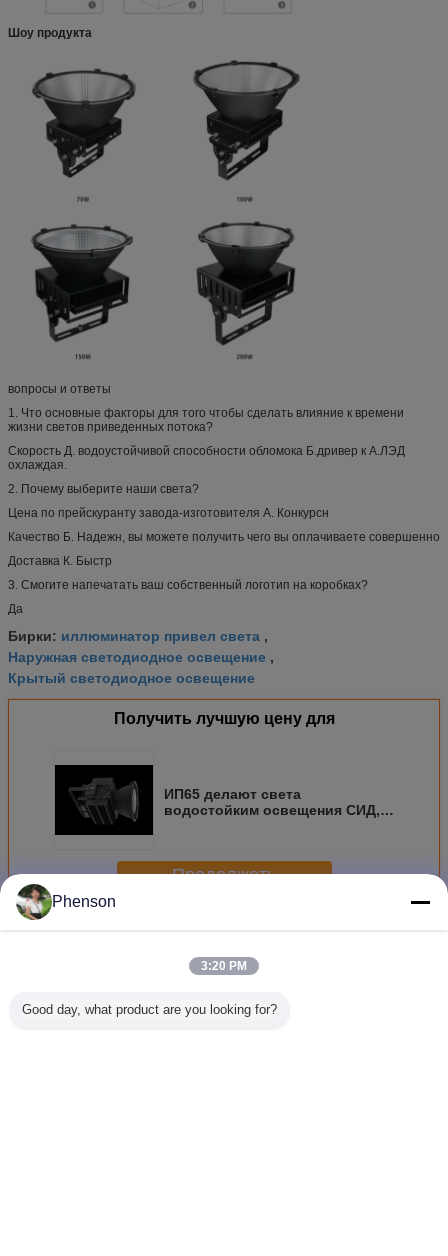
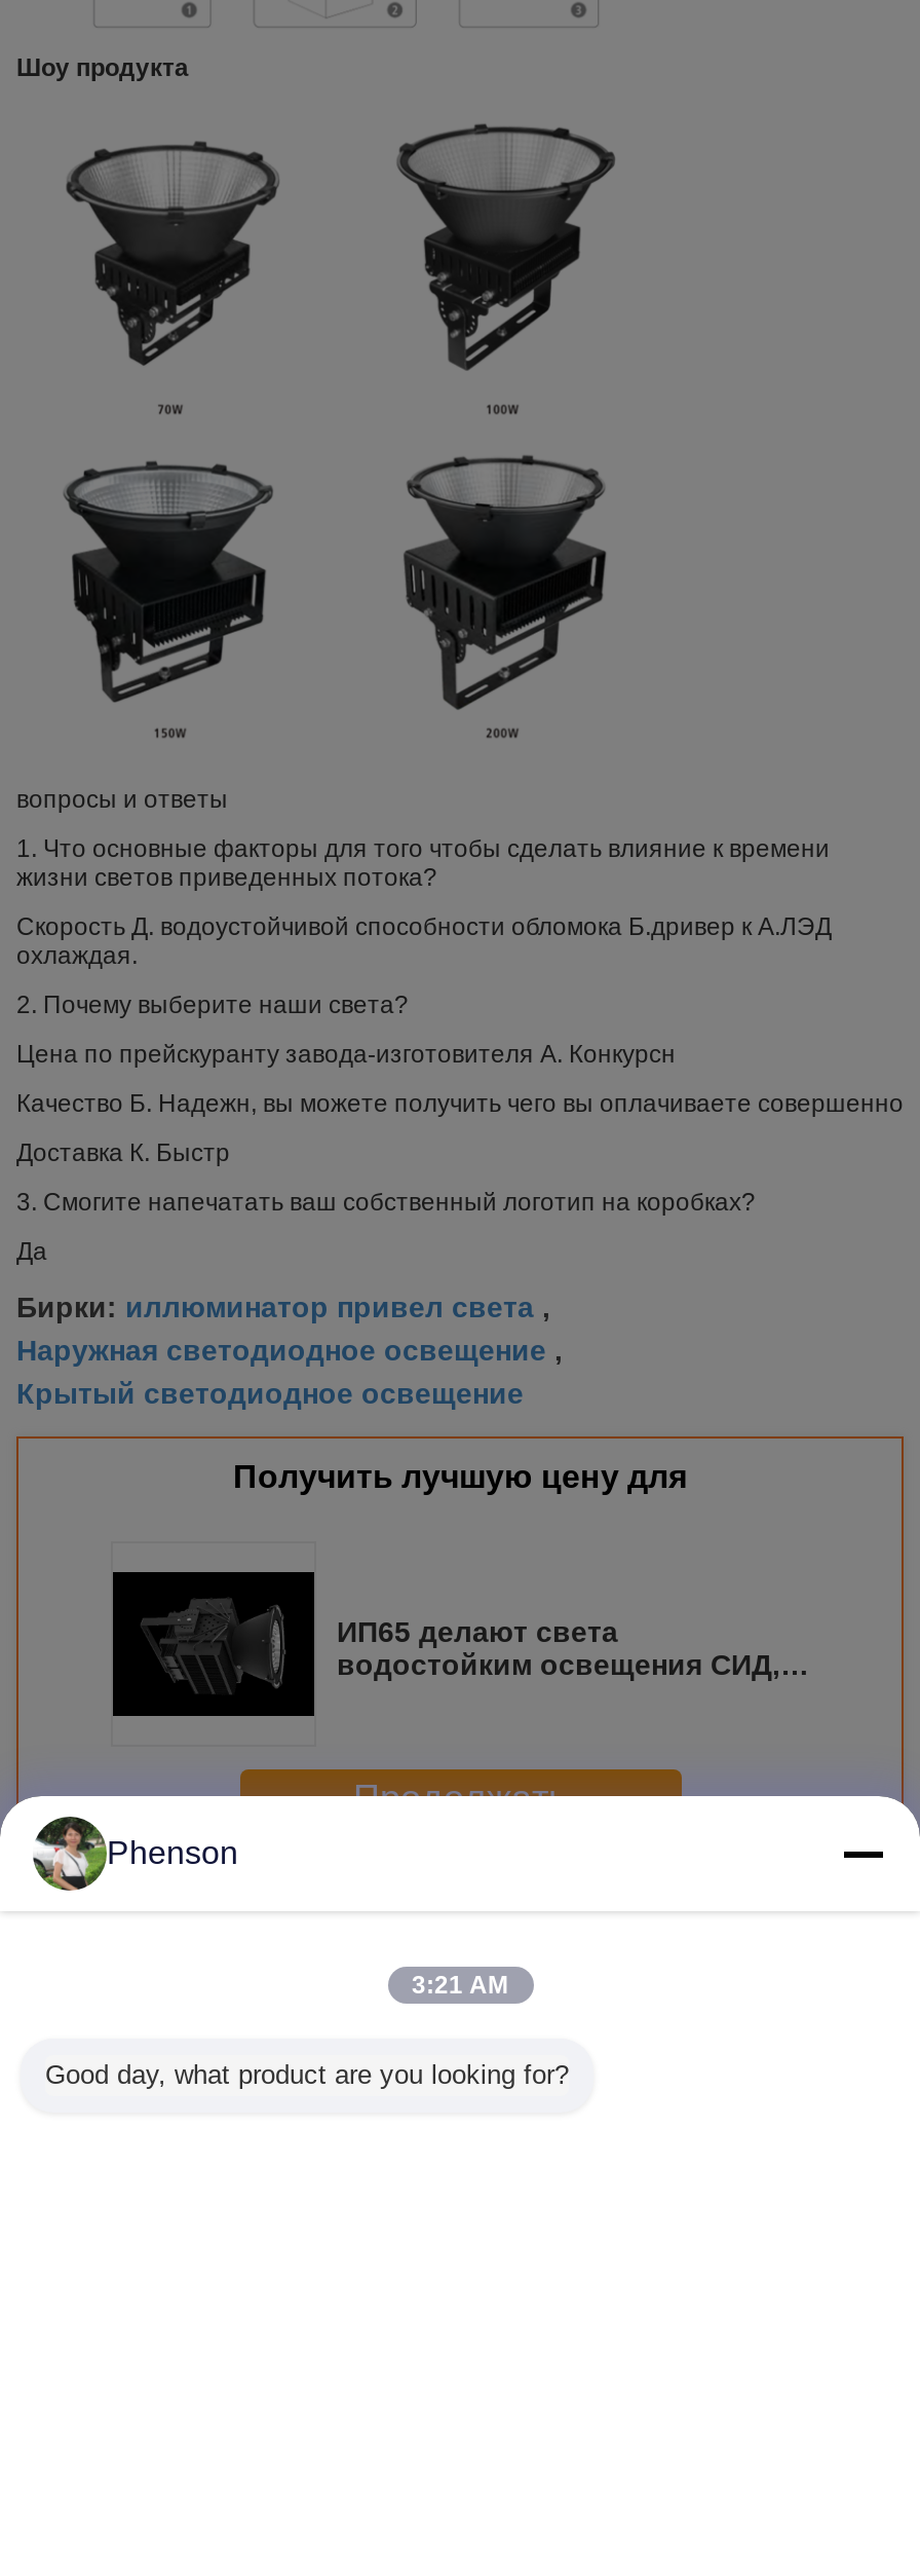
[201,959,247,973] 3:20 PM -> [412,1971,508,2000] 3:21 AM

